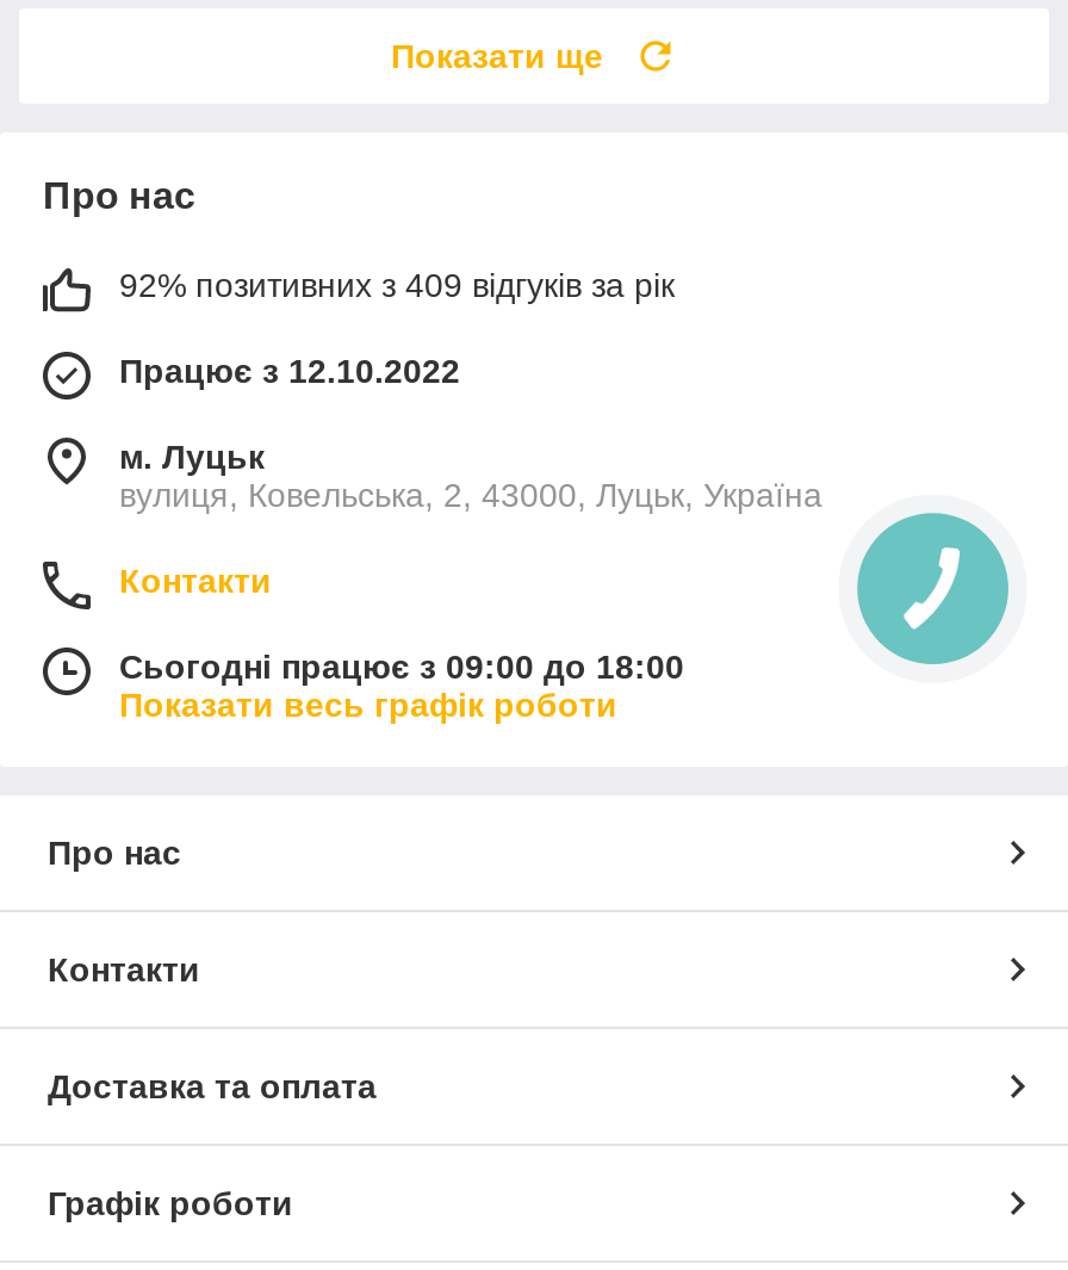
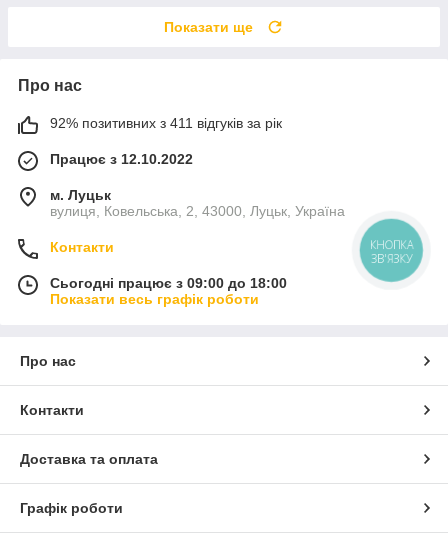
[119,266,675,305] 92% позитивних з 409 відгуків за рік -> [50,115,282,131] 92% позитивних з 411 відгуків за рік
none -> [370,237,413,266] КНОПКА | ЗВ'ЯЗКУ

